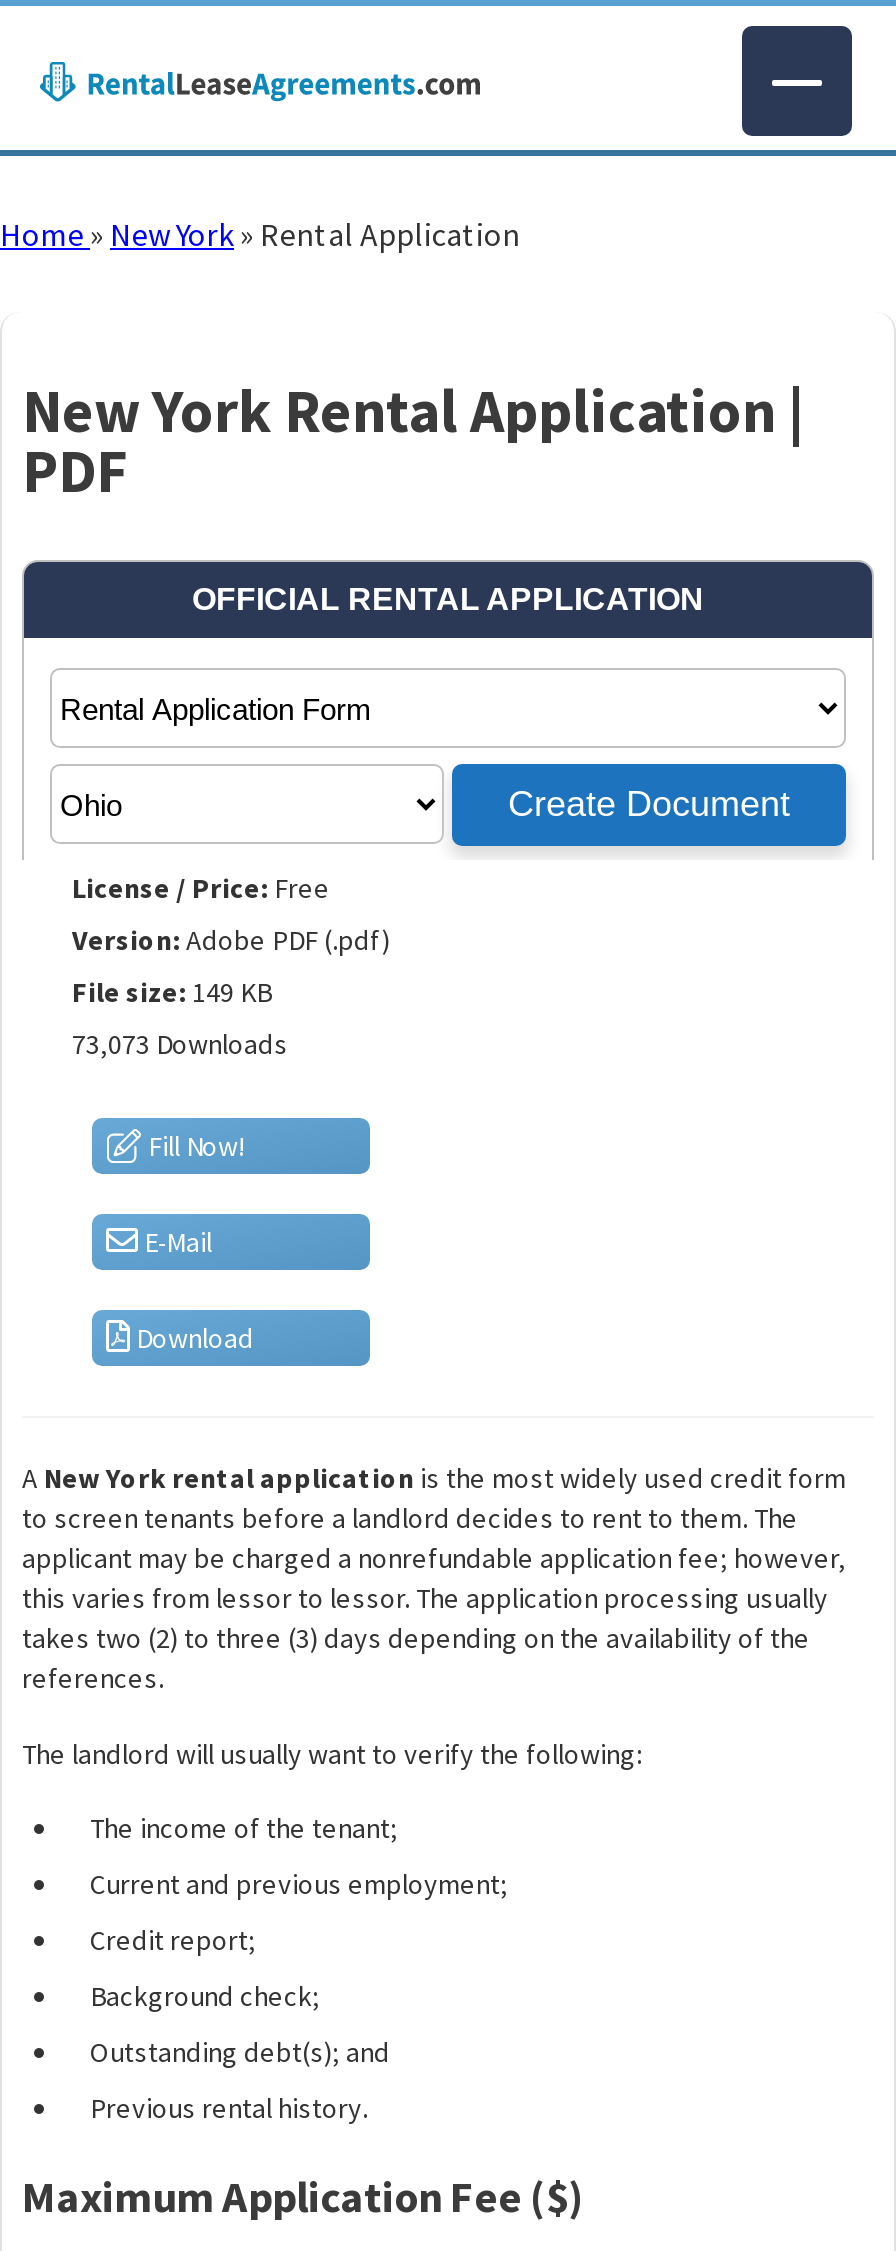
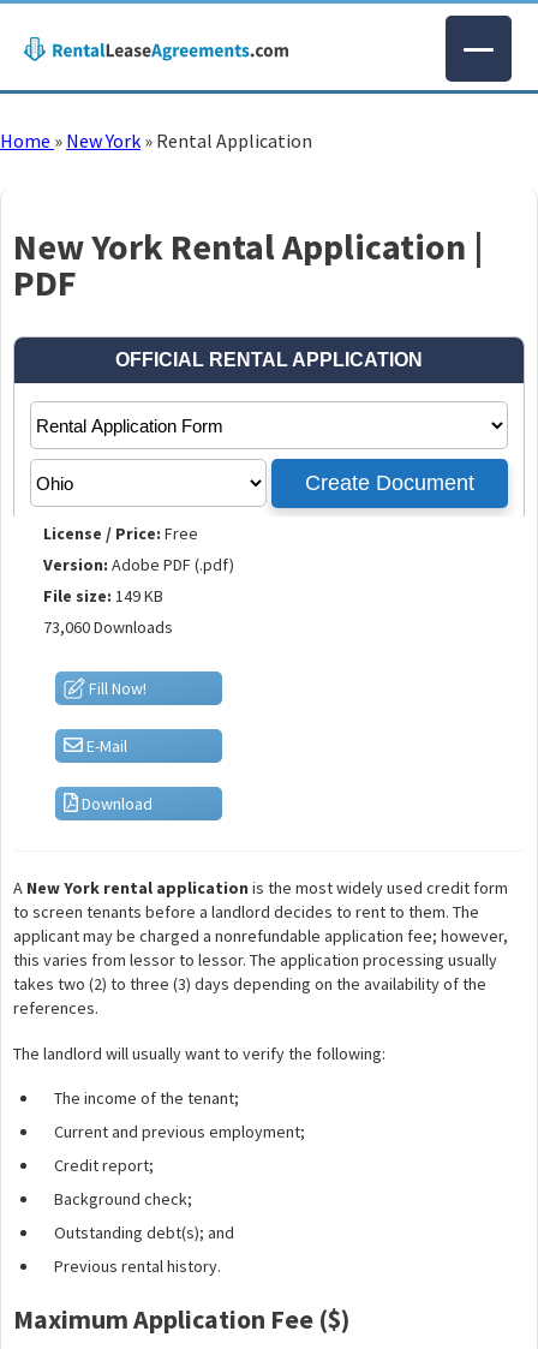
[72,1026,288,1062] 73,073 Downloads -> [43,616,173,638] 73,060 Downloads

